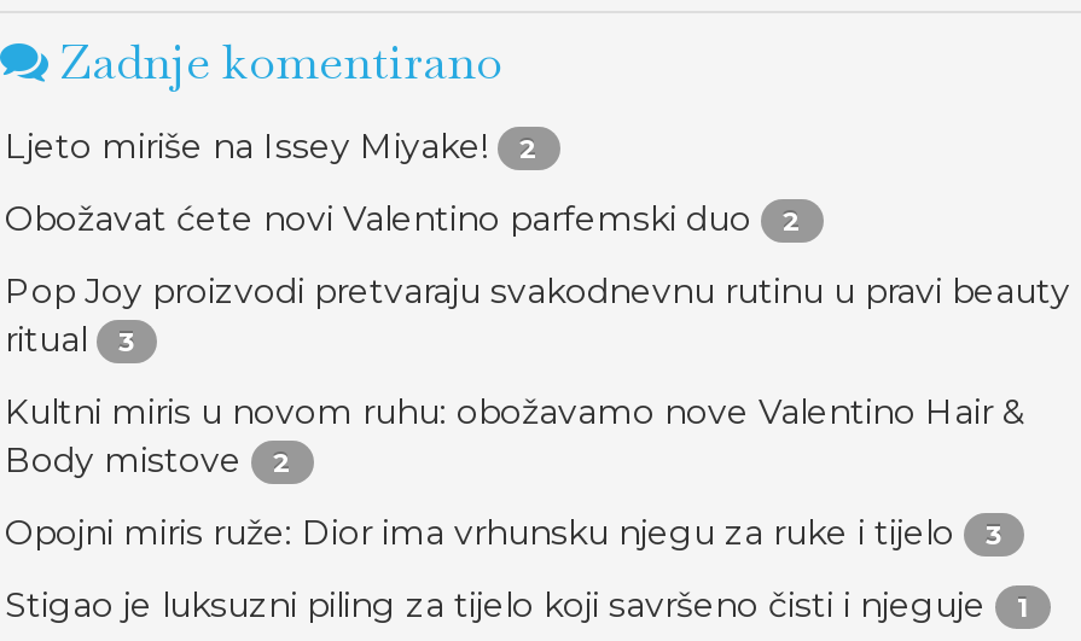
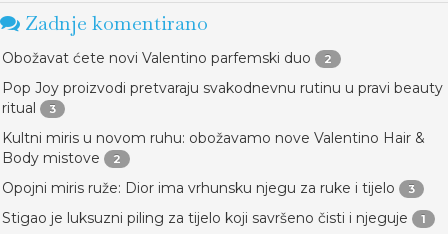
[5,124,539,168] Ljeto miriše na Issey Miyake! | 2 -> none

